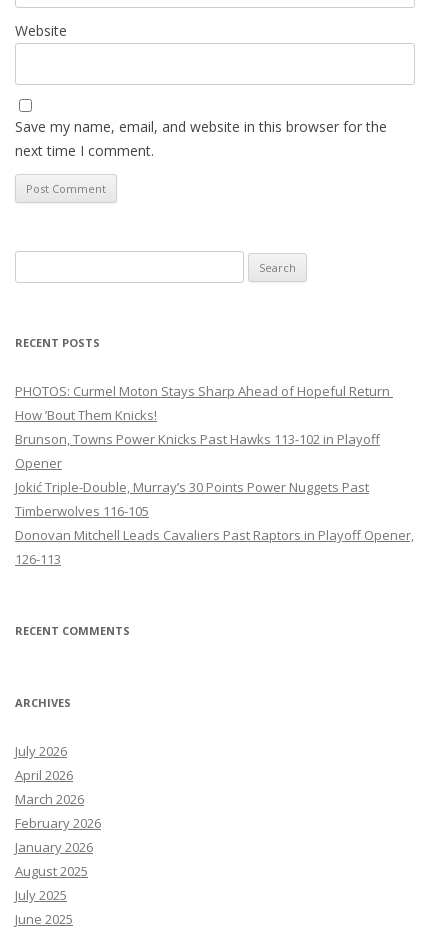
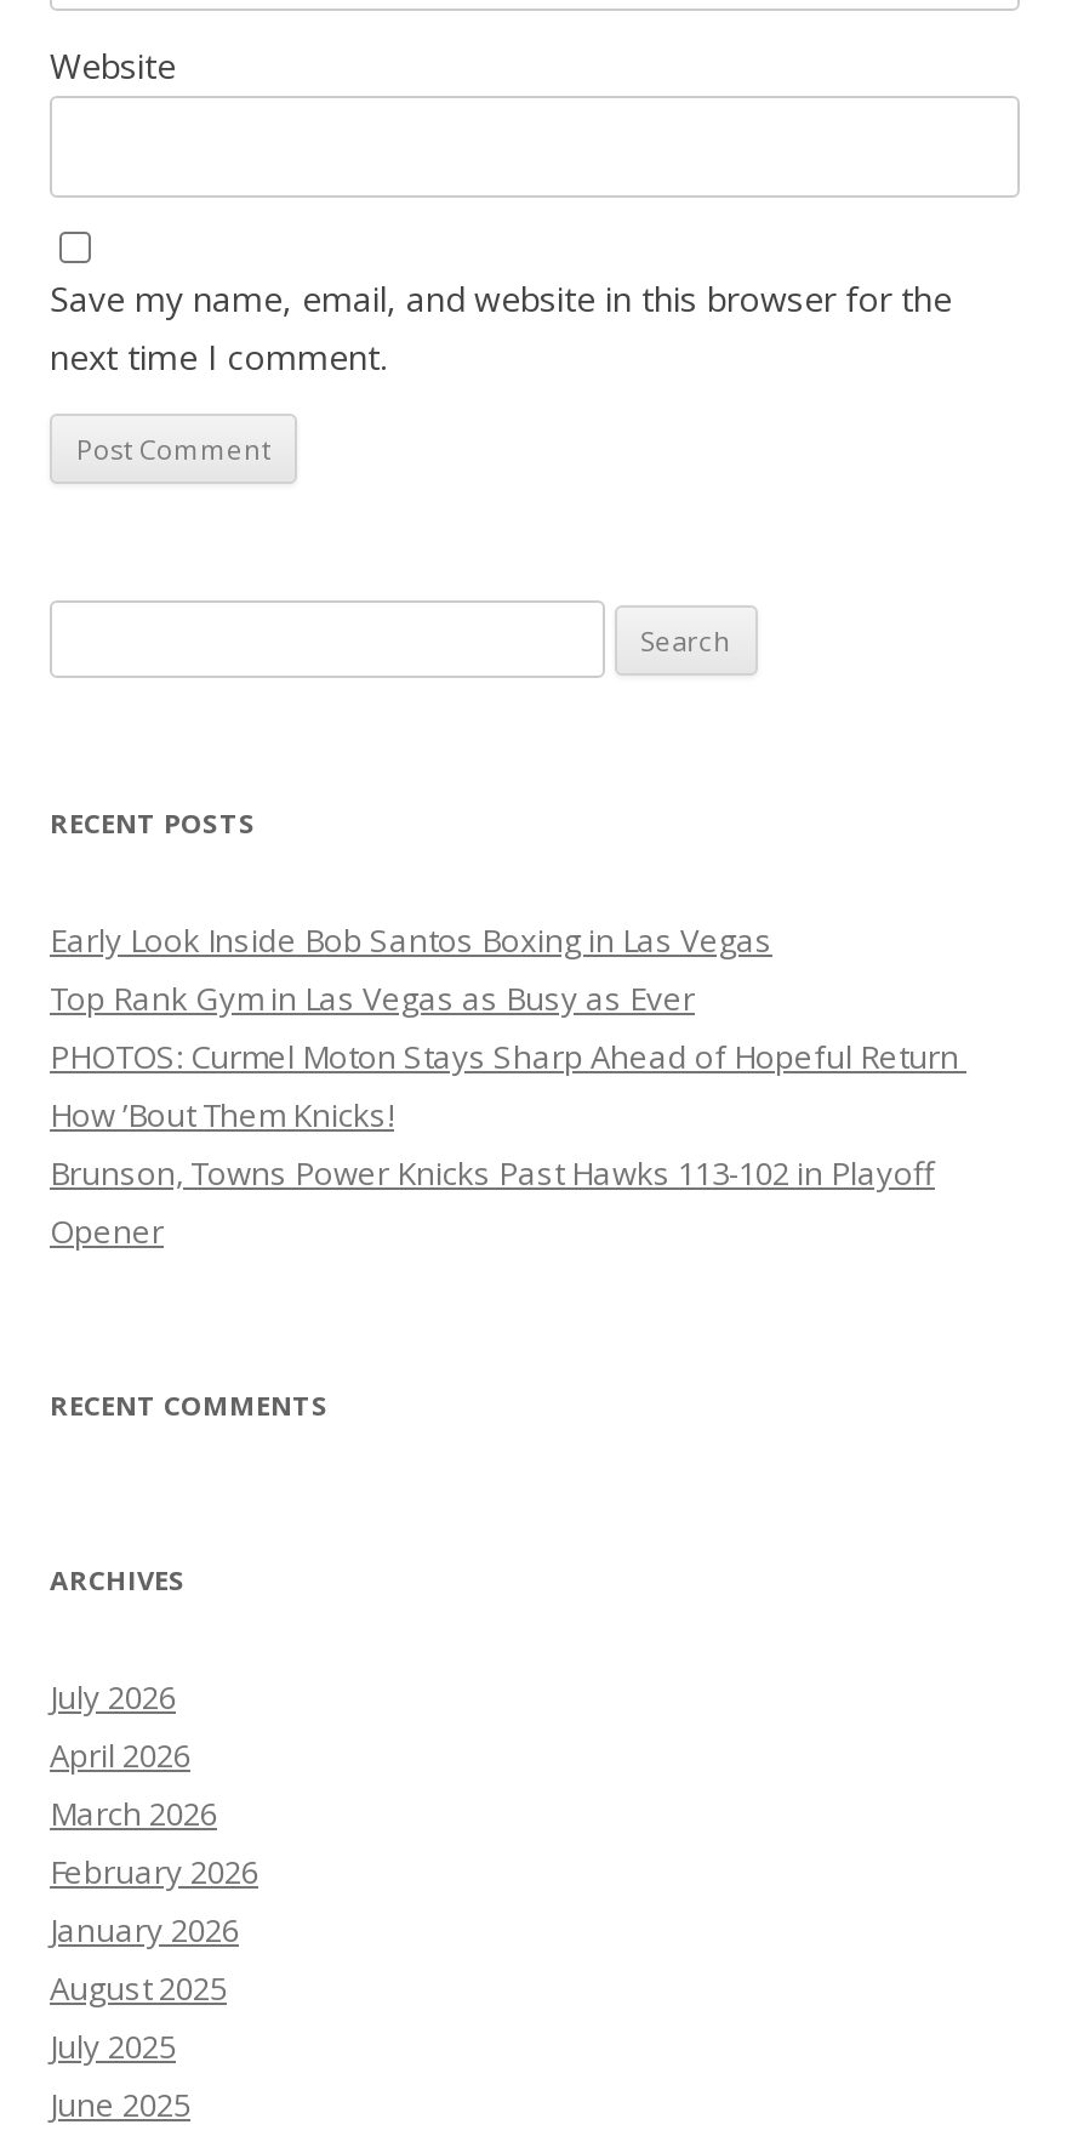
none -> [50,917,772,1019] Early Look Inside Bob Santos Boxing in Las Vegas | Top Rank Gym in Las Vegas as Busy as Ever
moved [15,382,393,472] -> [50,1034,966,1252]: PHOTOS: Curmel Moton Stays Sharp Ahead of Hopeful Return | How ’Bout Them Knicks! | Brunson, Towns Power Knicks Past Hawks 113-102 in Playoff | Opener
[15,478,414,568] Jokić Triple-Double, Murray’s 30 Points Power Nuggets Past | Timberwolves 116-105 | Donovan Mitchell Leads Cavaliers Past Raptors in Playoff Opener, | 126-113 -> none

